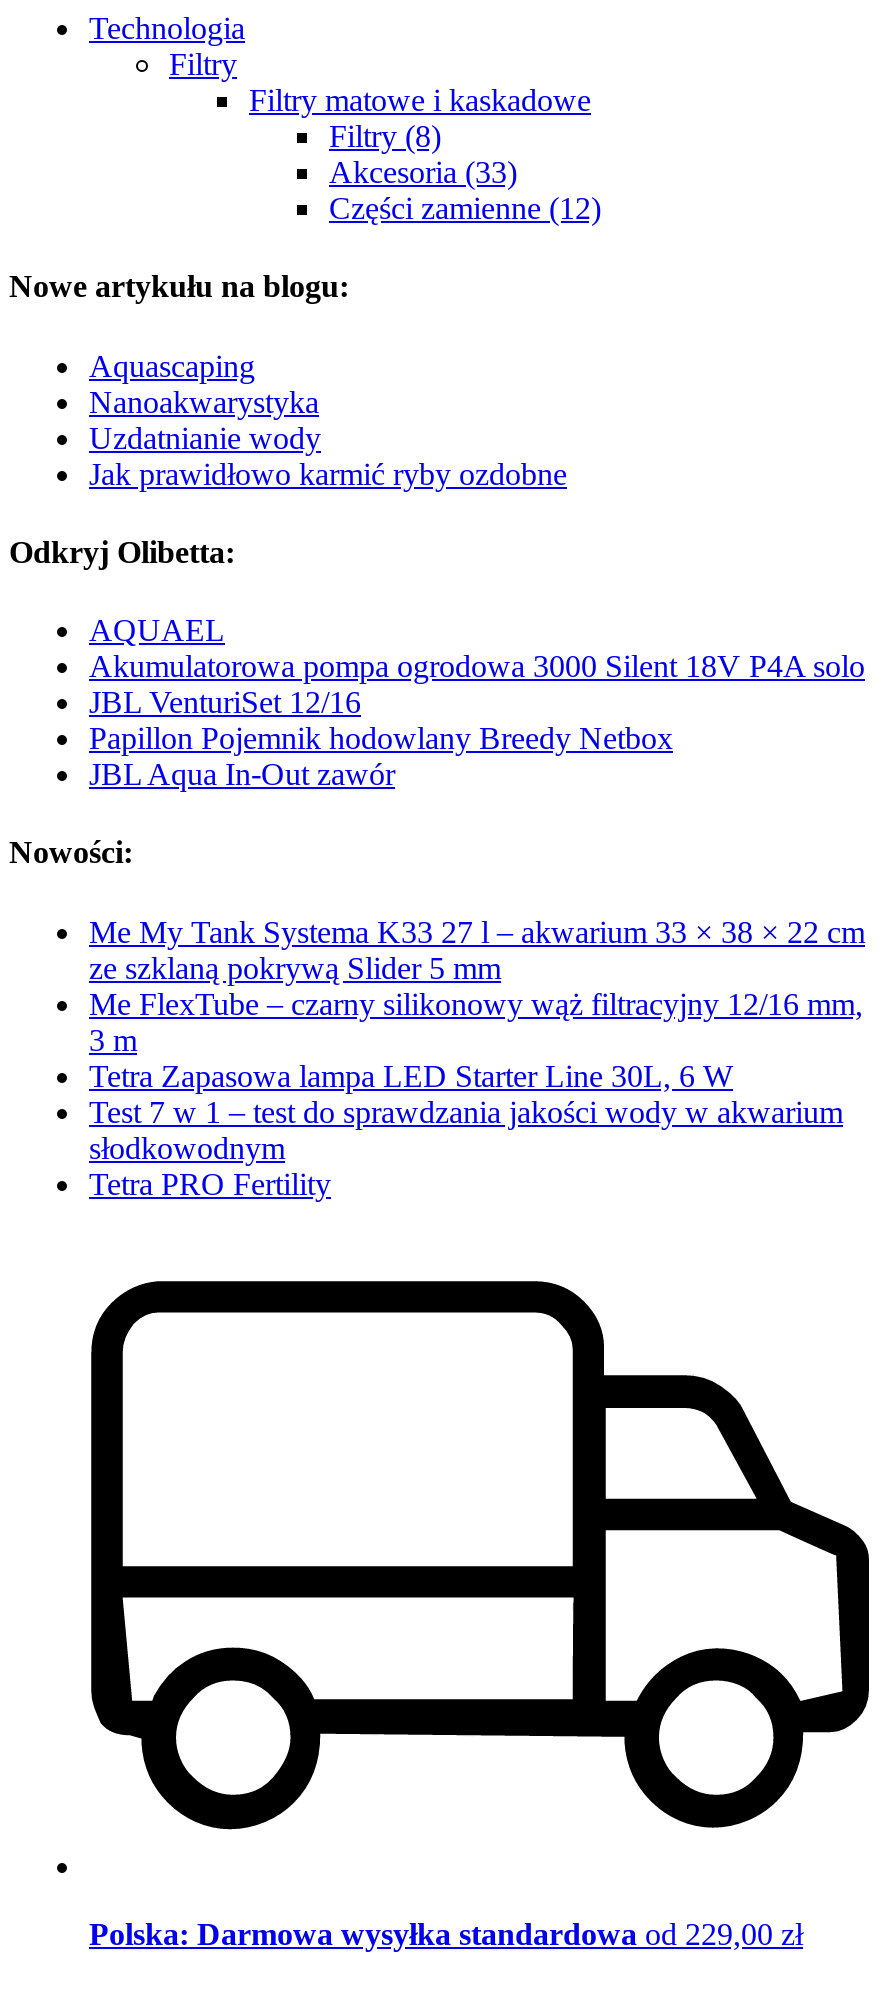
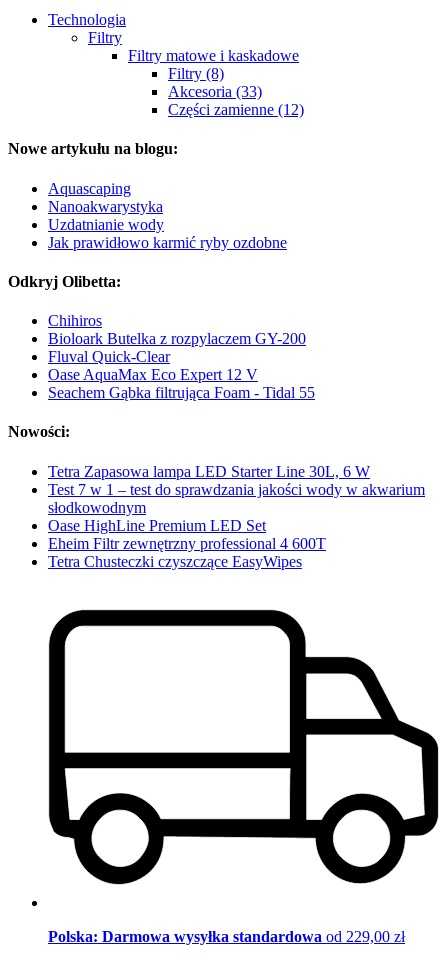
[89,613,865,791] AQUAEL | Akumulatorowa pompa ogrodowa 3000 Silent 18V P4A solo | JBL VenturiSet 12/16 | Papillon Pojemnik hodowlany Breedy Netbox | JBL Aqua In-Out zawór -> [48,312,315,401] Chihiros | Bioloark Butelka z rozpylaczem GY-200 | Fluval Quick-Clear | Oase AquaMax Eco Expert 12 V | Seachem Gąbka filtrująca Foam - Tidal 55
[89,914,865,1056] Me My Tank Systema K33 27 l – akwarium 33 × 38 × 22 cm | ze szklaną pokrywą Slider 5 mm | Me FlexTube – czarny silikonowy wąż filtracyjny 12/16 mm, | 3 m -> none
moved [89,1058,843,1164] -> [48,463,425,516]: Tetra Zapasowa lampa LED Starter Line 30L, 6 W | Test 7 w 1 – test do sprawdzania jakości wody w akwarium | słodkowodnym
[89,1166,331,1200] Tetra PRO Fertility -> [48,517,326,570] Oase HighLine Premium LED Set | Eheim Filtr zewnętrzny professional 4 600T | Tetra Chusteczki czyszczące EasyWipes

